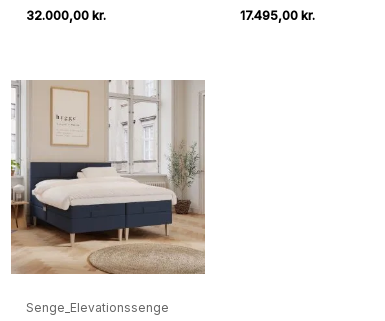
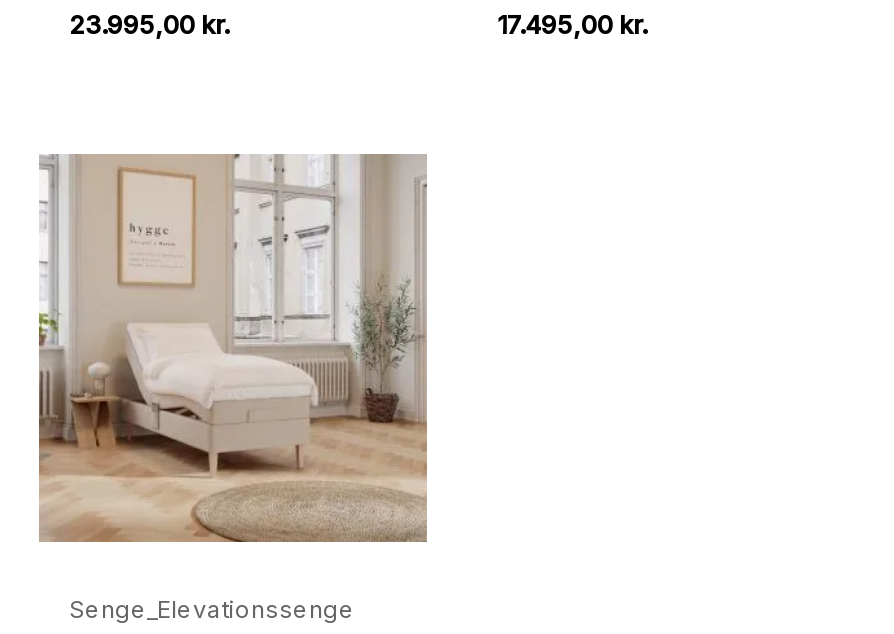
[26,8,106,23] 32.000,00 kr. -> [69,9,229,39] 23.995,00 kr.
[11,161,177,248] [image] -> [39,317,371,487] [image]

